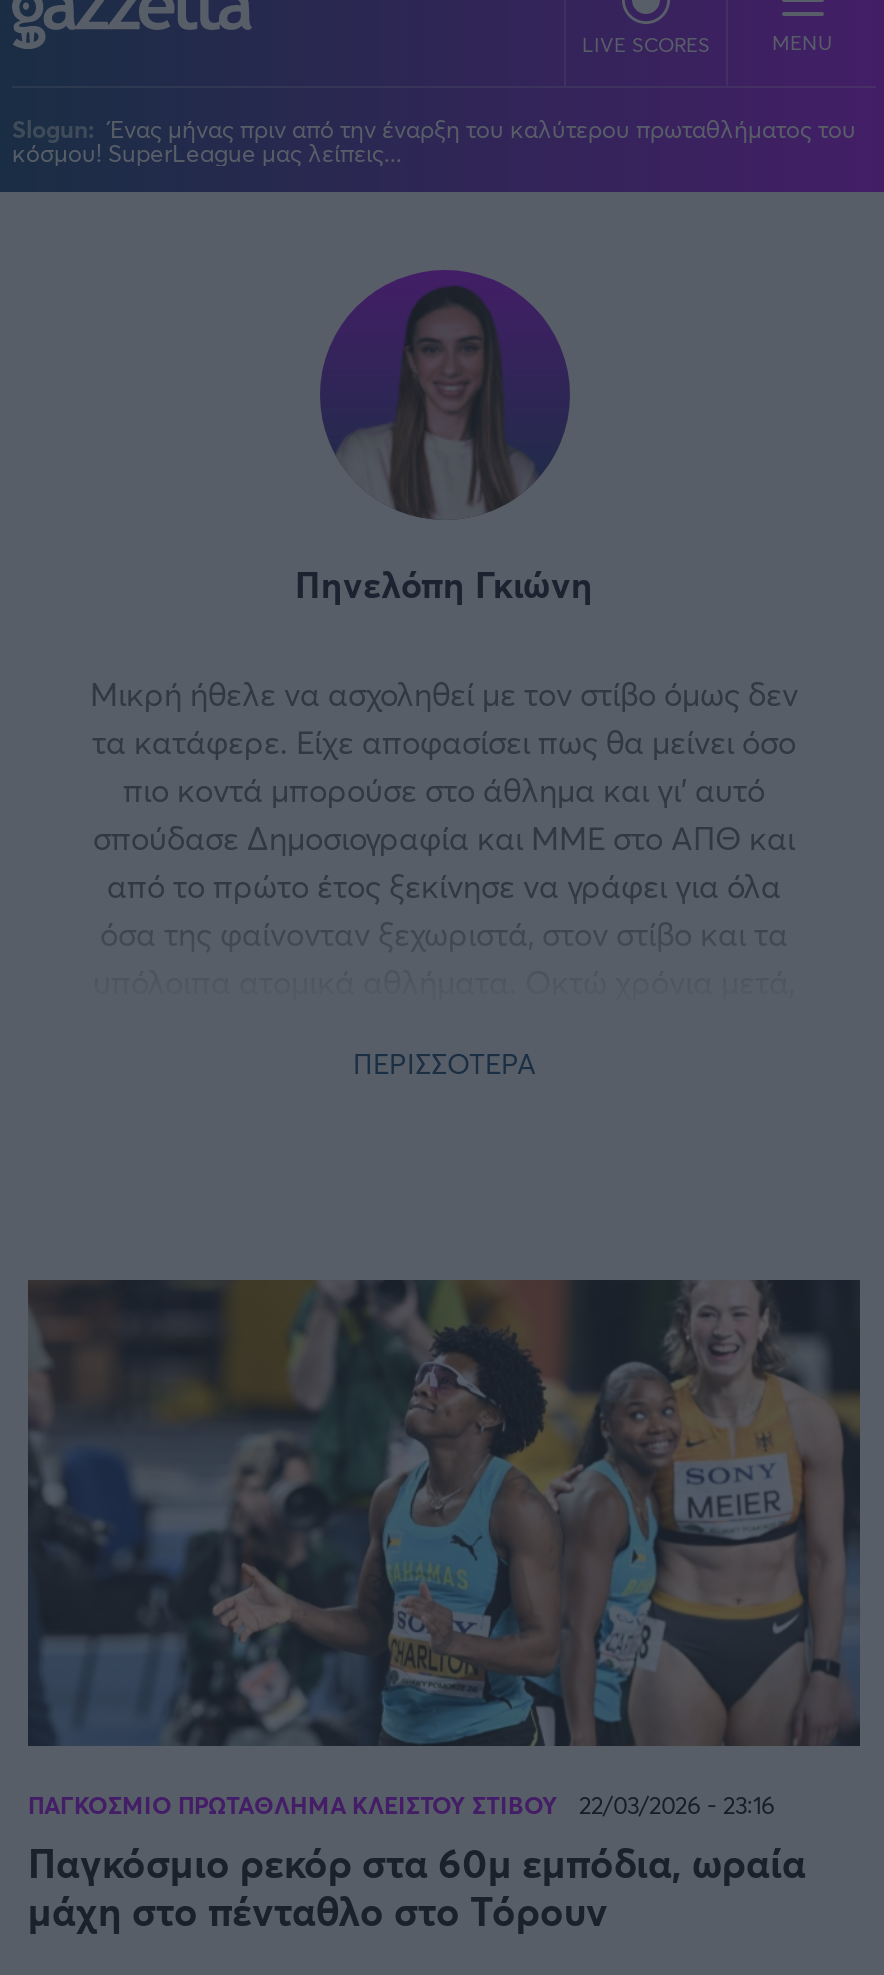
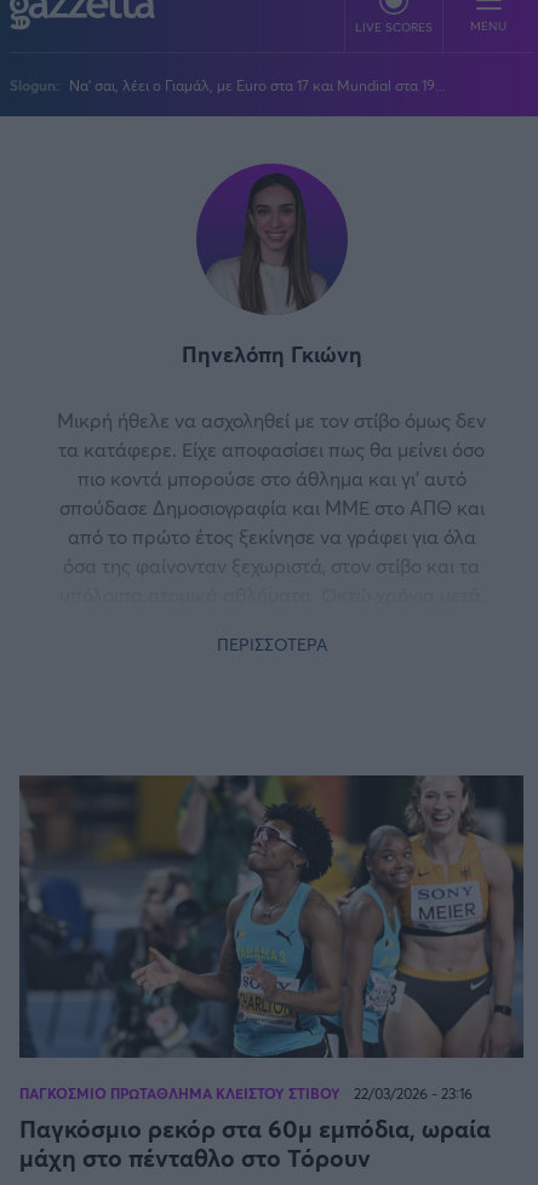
[12,111,856,167] Slogun: Ένας μήνας πριν από την έναρξη του καλύτερου πρωταθλήματος του | κόσμου! SuperLeague μας λείπεις... -> [10,75,446,94] Slogun: Να' σαι, λέει ο Γιαμάλ, με Euro στα 17 και Mundial στα 19...

